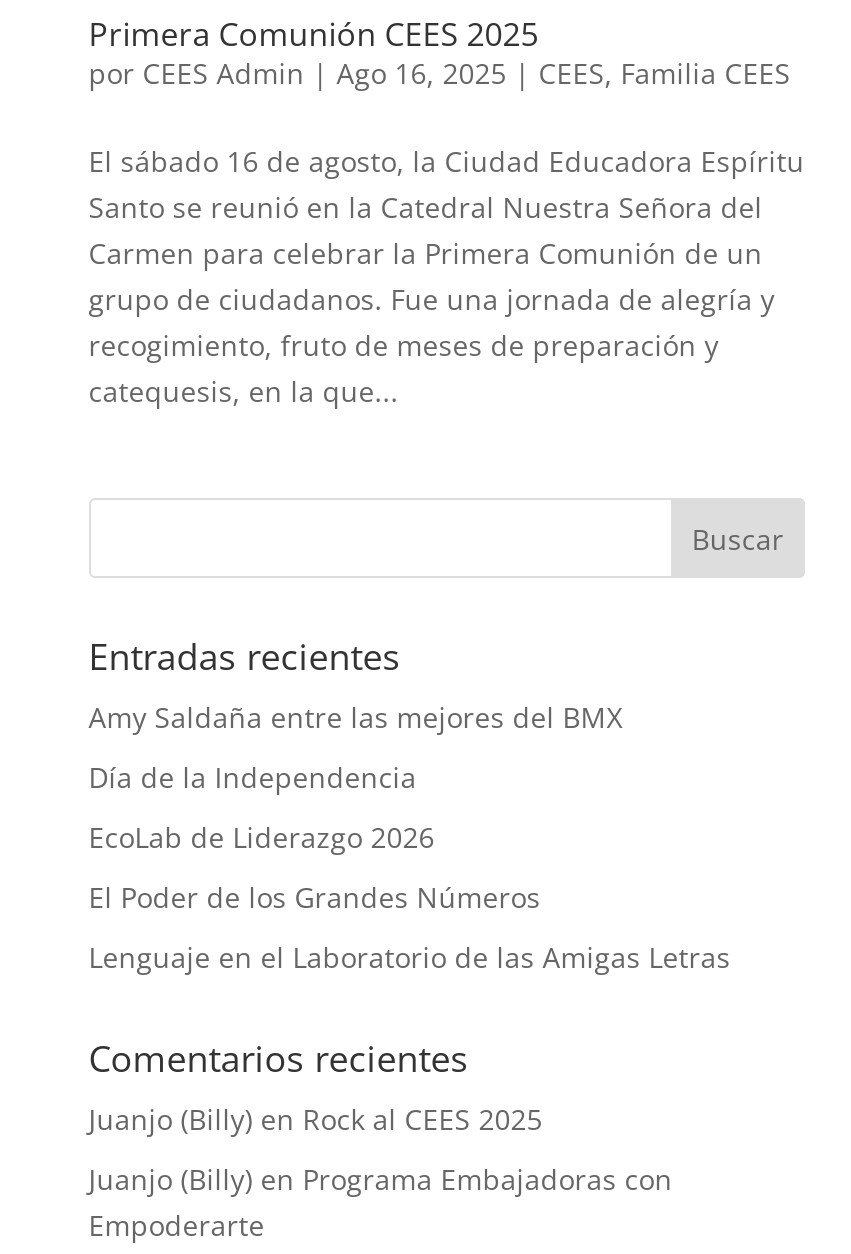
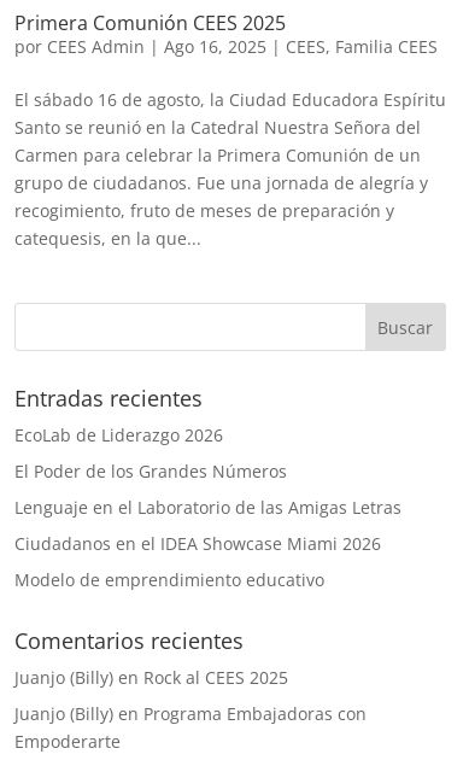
[89,698,623,796] Amy Saldaña entre las mejores del BMX | Día de la Independencia -> none
moved [89,818,731,976] -> [14,423,401,519]: EcoLab de Liderazgo 2026 | El Poder de los Grandes Números | Lenguaje en el Laboratorio de las Amigas Letras
none -> [14,532,381,591] Ciudadanos en el IDEA Showcase Miami 2026 | Modelo de emprendimiento educativo

